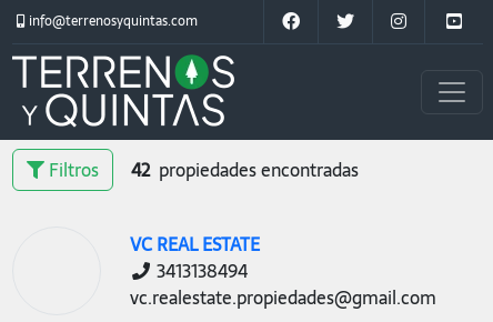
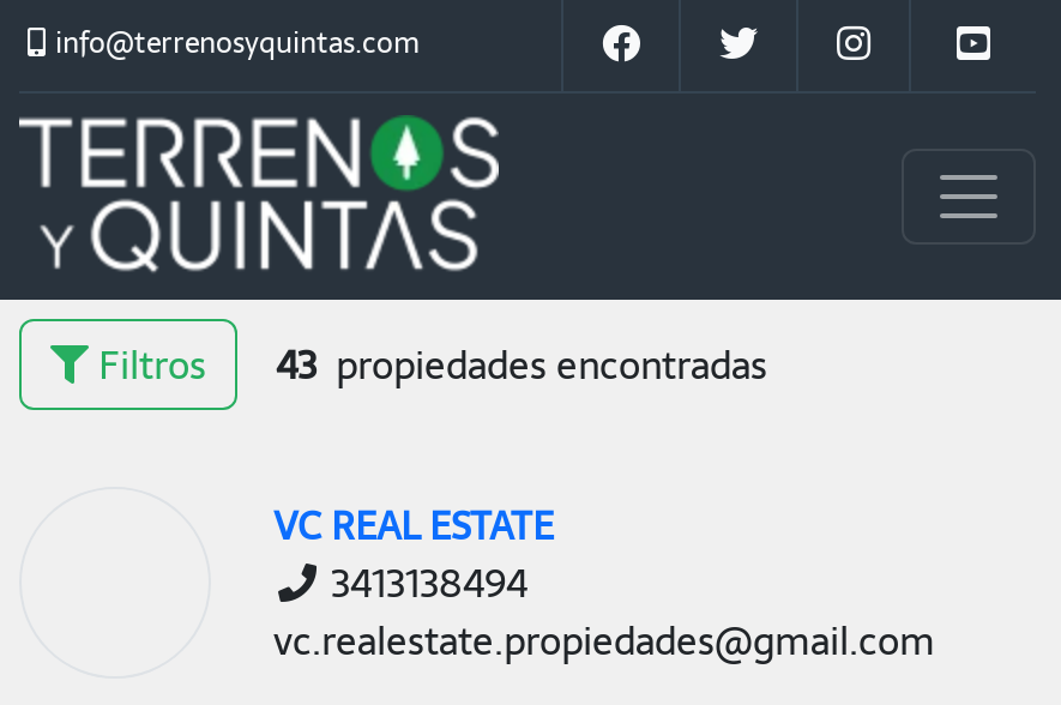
[131,155,359,184] 42 propiedades encontradas -> [276,333,767,396] 43 propiedades encontradas

